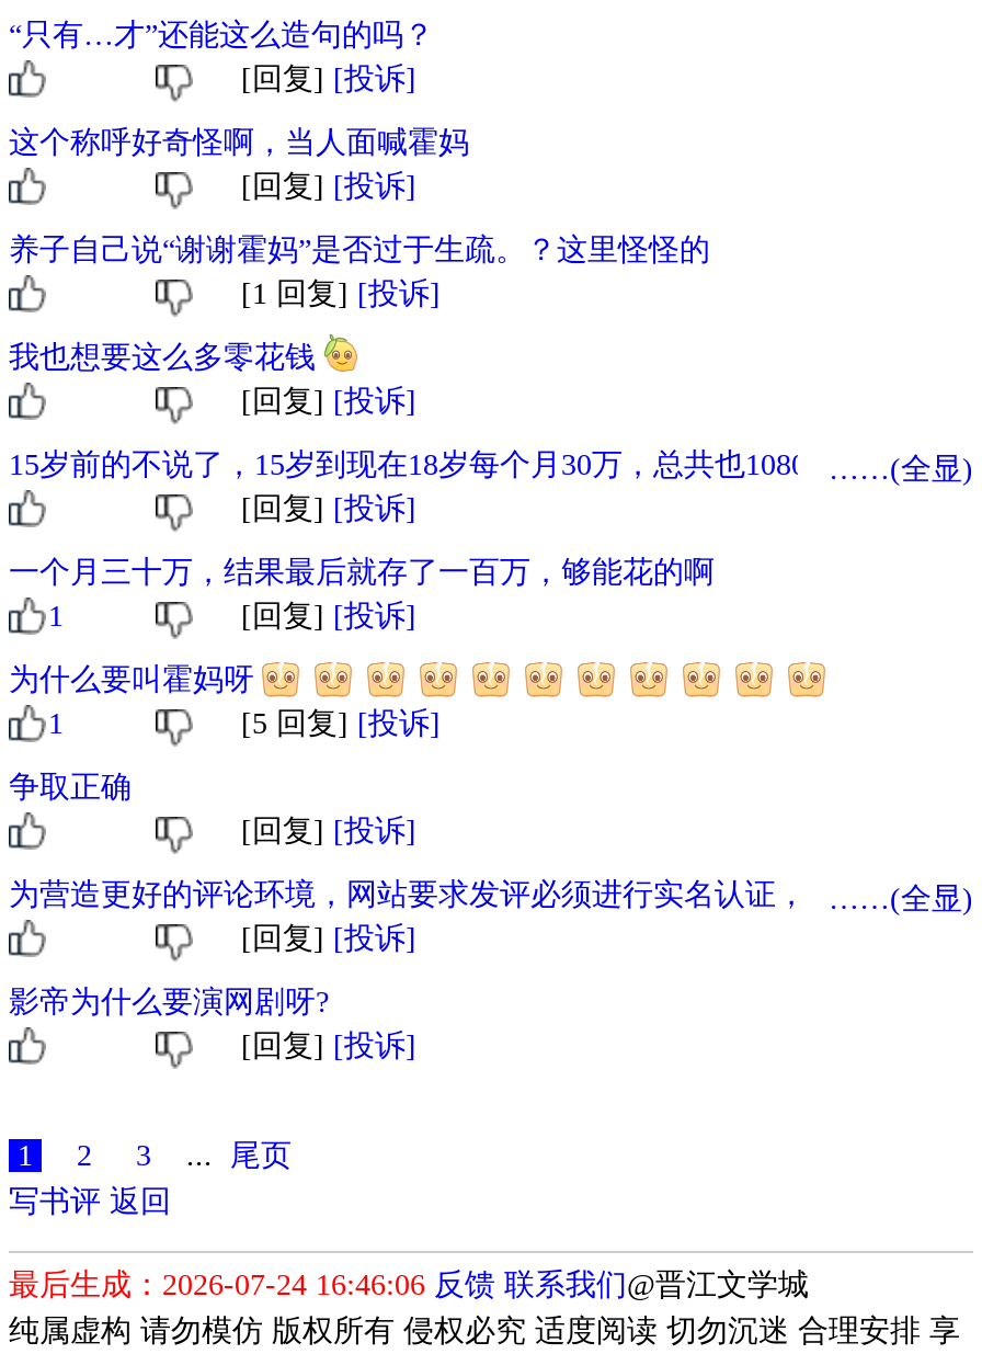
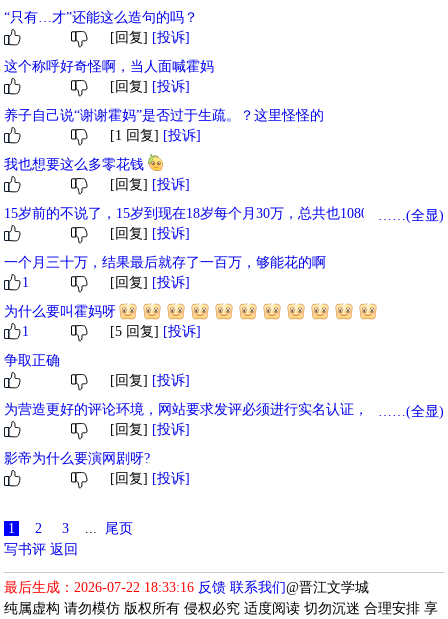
[9,1268,809,1301] 最后生成：2026-07-24 16:46:06 反馈 联系我们@晋江文学城 -> [4,580,369,595] 最后生成：2026-07-22 18:33:16 反馈 联系我们@晋江文学城

